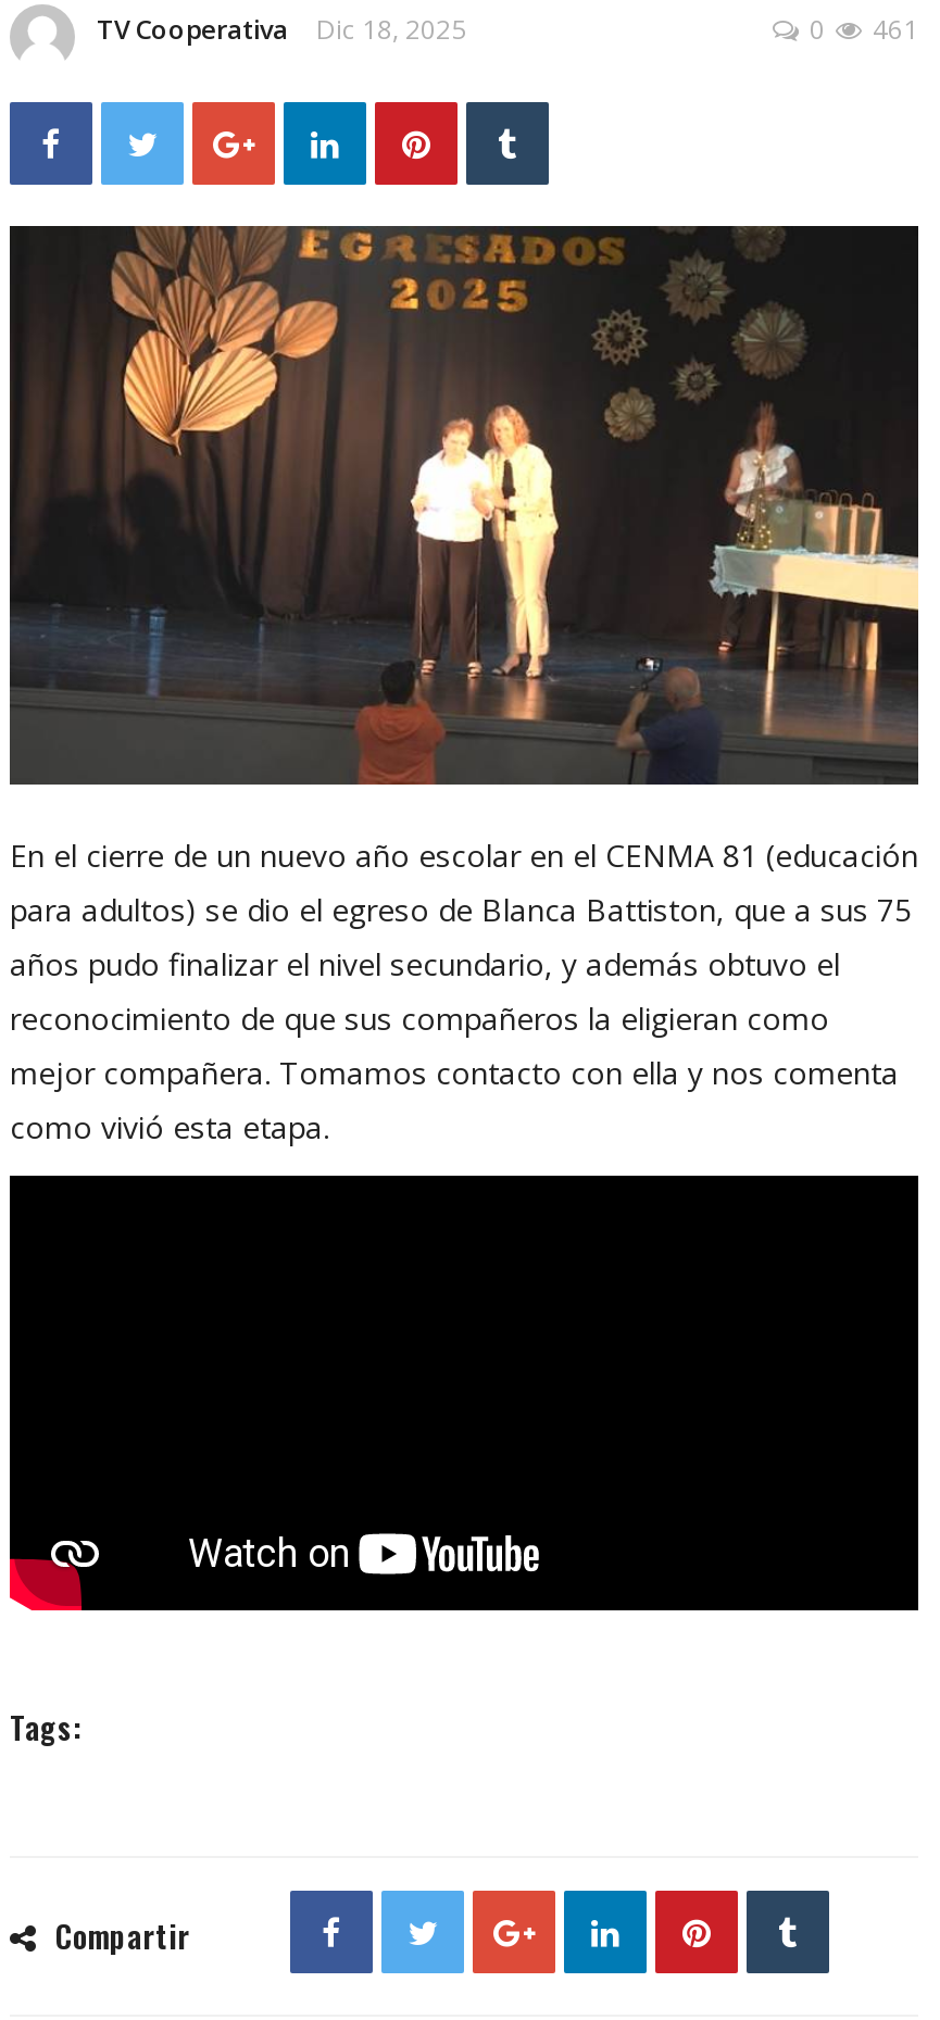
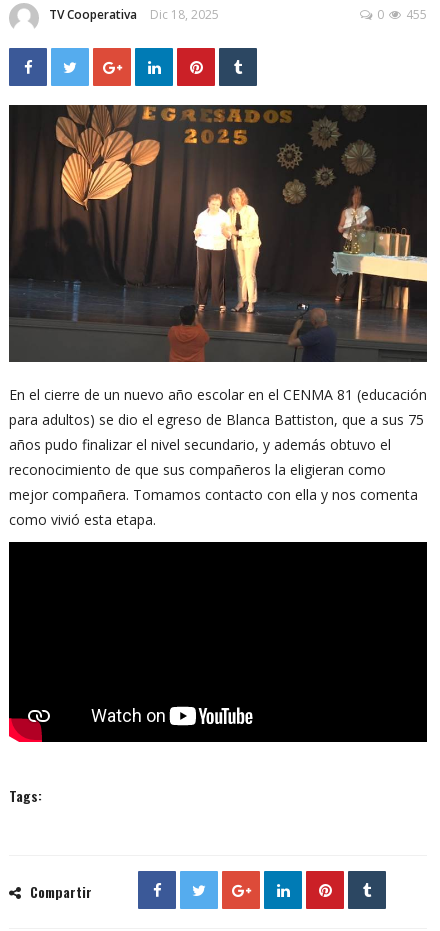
[810,10,918,47] 0 461 -> [377,6,427,23] 0 455

